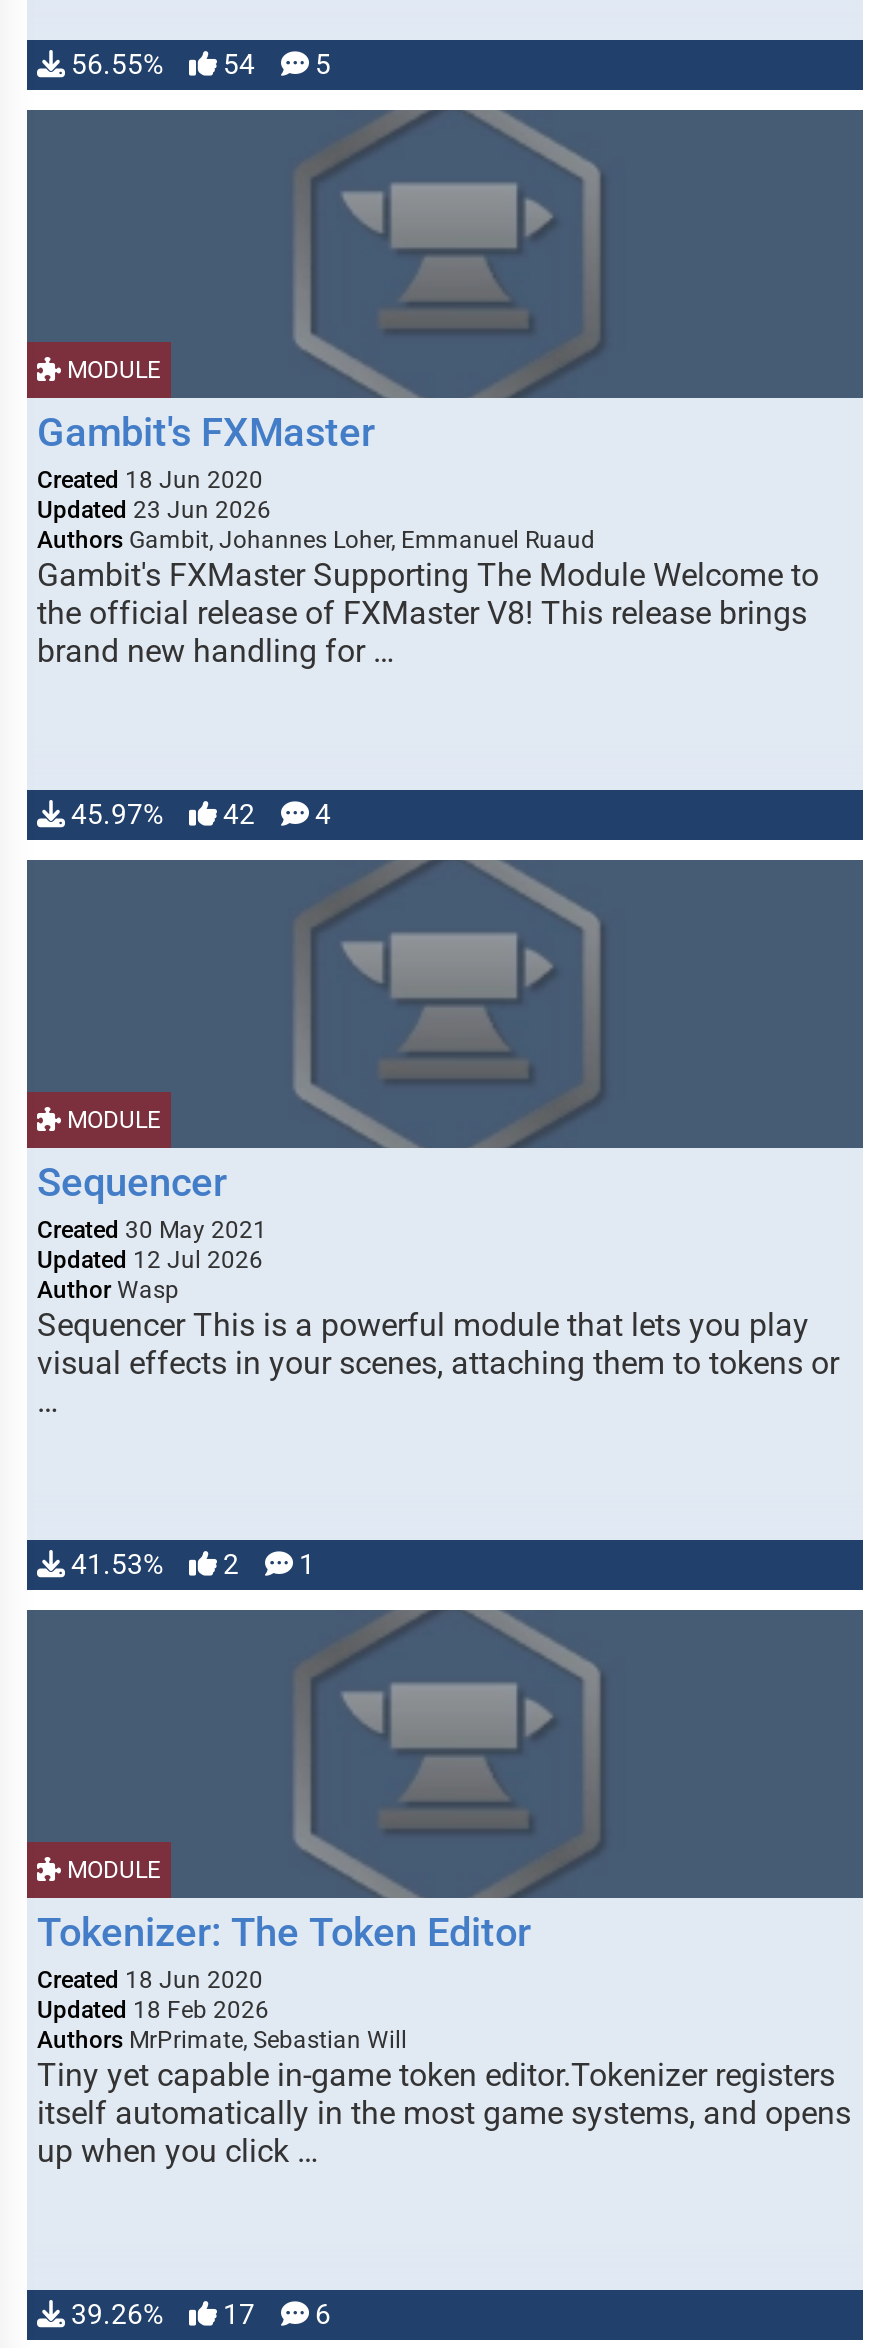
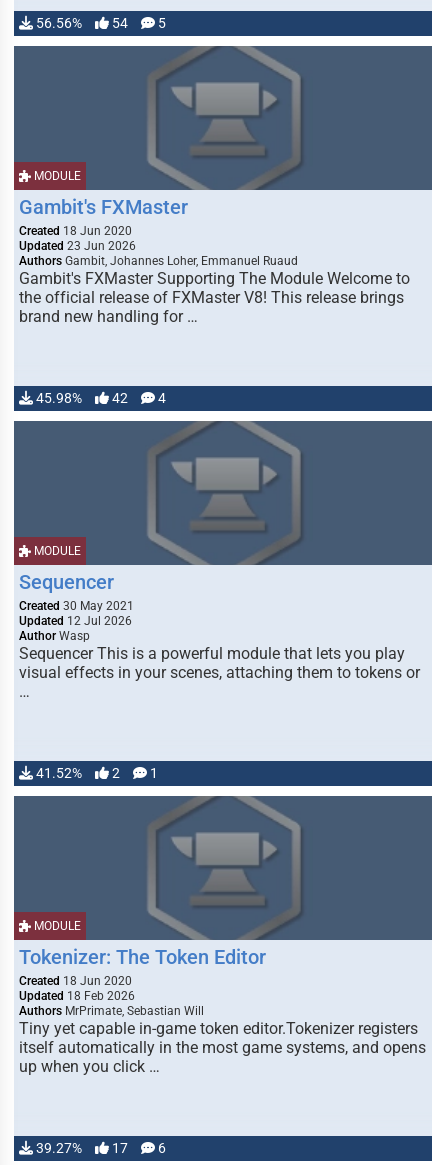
[65,48,331,80] 56.55% 54 5 -> [33,15,166,31] 56.56% 54 5
[65,798,331,830] 45.97% 42 4 -> [33,390,166,406] 45.98% 42 4
[65,1548,315,1580] 41.53% 2 1 -> [33,765,158,781] 41.52% 2 1
[65,2298,331,2330] 39.26% 17 6 -> [33,1140,166,1156] 39.27% 17 6

